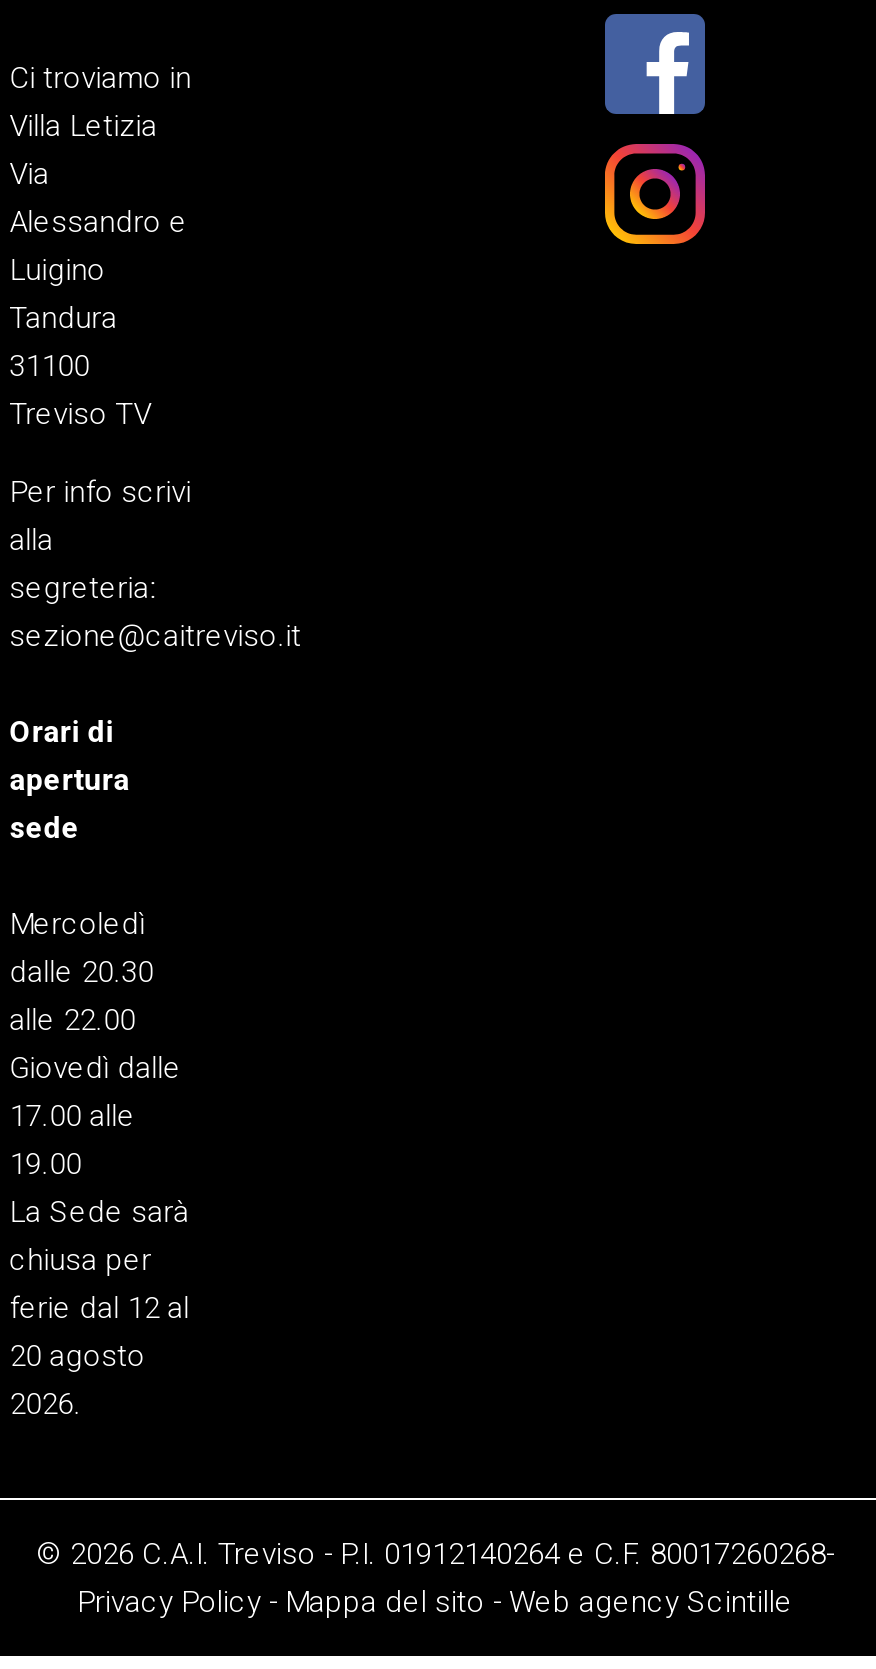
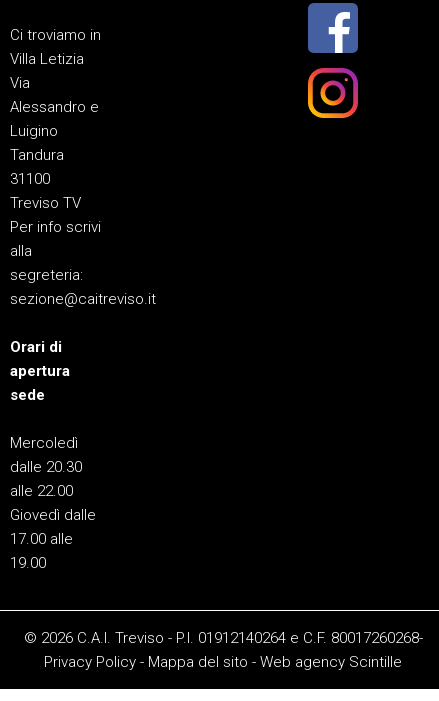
[9,1194,189,1422] La Sede sarà | chiusa per | ferie dal 12 al | 20 agosto | 2026. -> none

